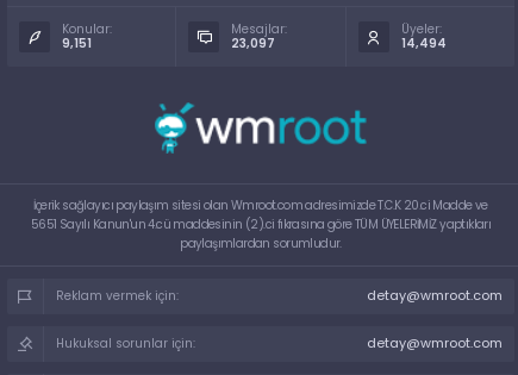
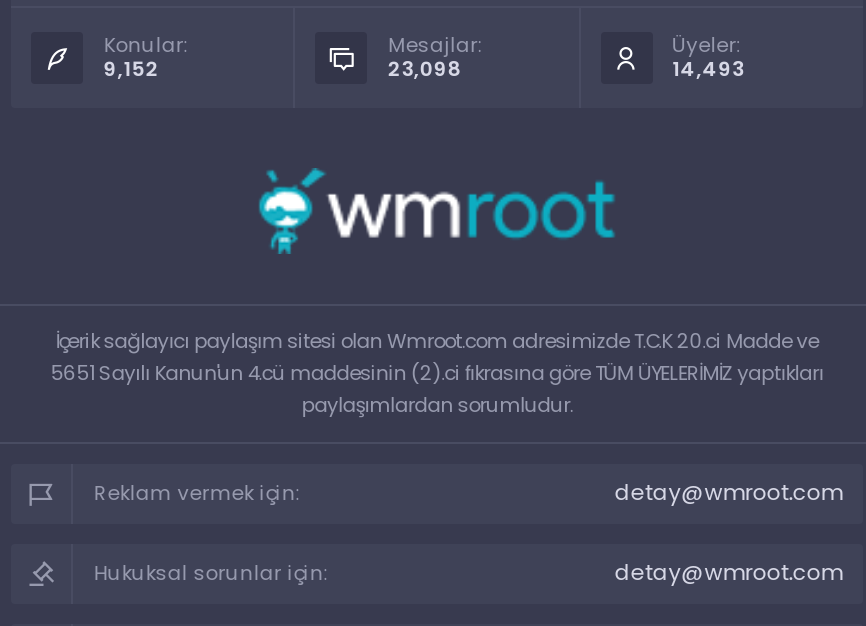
[62,34,92,52] 9,151 -> [103,53,159,83] 9,152
[231,34,276,52] 23,097 -> [388,53,462,83] 23,098
[401,34,446,52] 14,494 -> [672,53,744,83] 14,493

